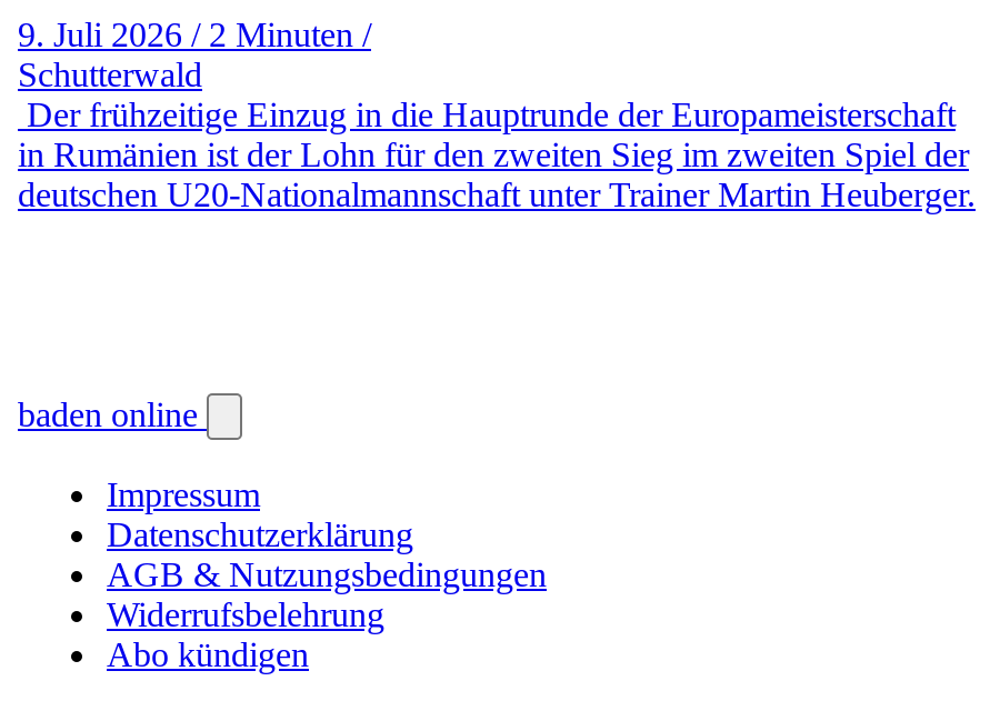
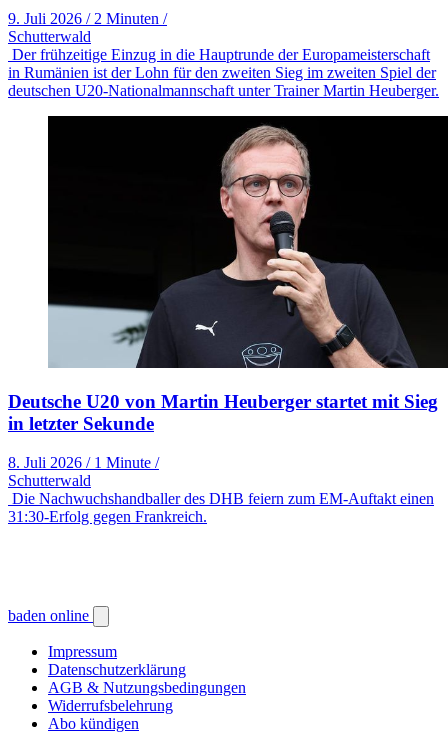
none -> [8,115,445,525] [image] | Deutsche U20 von Martin Heuberger startet mit Sieg | in letzter Sekunde | 8. Juli 2026 / 1 Minute / | Schutterwald | Die Nachwuchshandballer des DHB feiern zum EM-Auftakt einen | 31:30-Erfolg gegen Frankreich.

